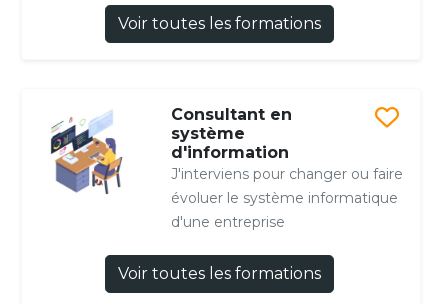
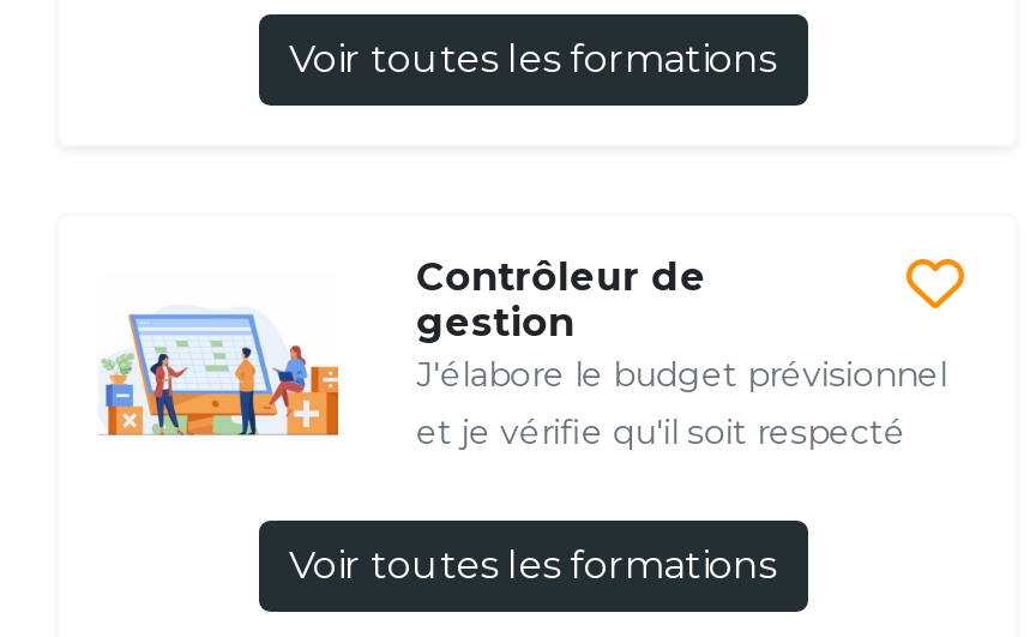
[50,110,123,194] [image] -> [101,272,341,438] [image]
[171,105,403,231] Consultant en | système | d'information | J'interviens pour changer ou faire | évoluer le système informatique | d'une entreprise -> [417,255,947,454] Contrôleur de | gestion | J'élabore le budget prévisionnel | et je vérifie qu'il soit respecté

